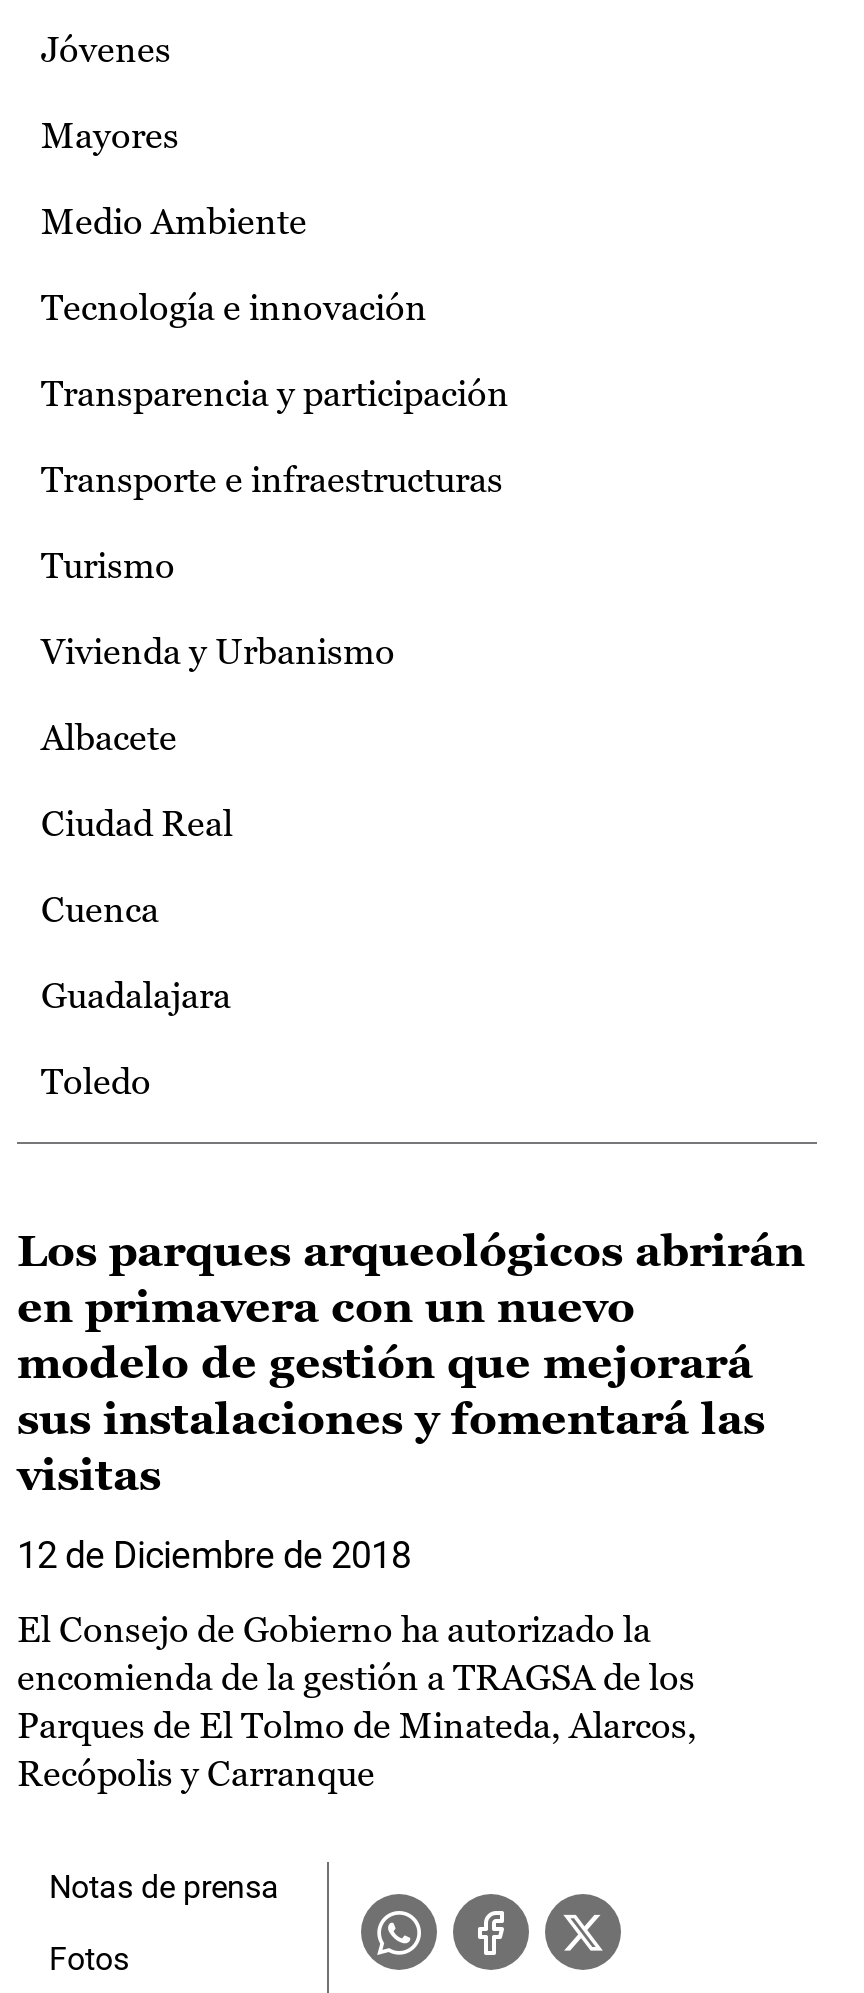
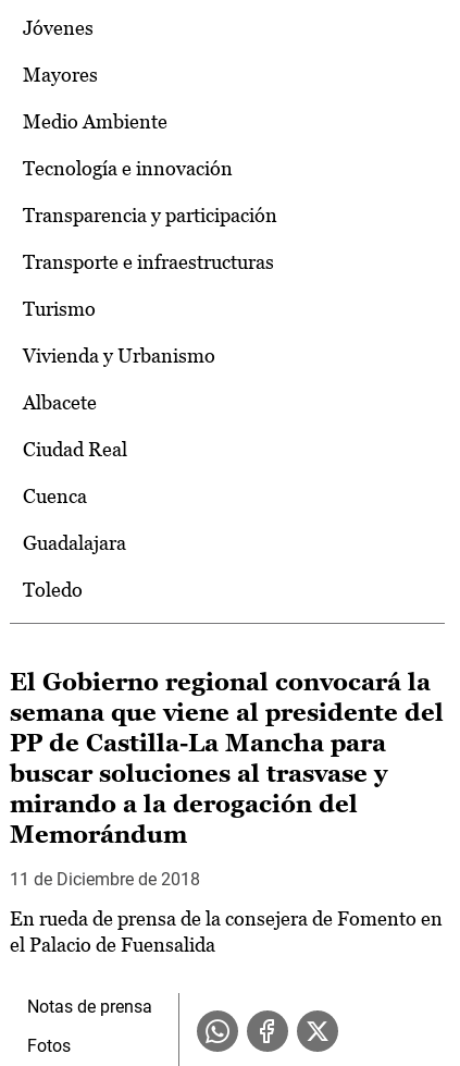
[17,1226,805,1500] Los parques arqueológicos abrirán | en primavera con un nuevo | modelo de gestión que mejorará | sus instalaciones y fomentará las | visitas -> [10,669,444,848] El Gobierno regional convocará la | semana que viene al presidente del | PP de Castilla-La Mancha para | buscar soluciones al trasvase y | mirando a la derogación del | Memorándum
[17,1534,411,1576] 12 de Diciembre de 2018 -> [10,869,200,890] 11 de Diciembre de 2018
[17,1608,697,1794] El Consejo de Gobierno ha autorizado la | encomienda de la gestión a TRAGSA de los | Parques de El Tolmo de Minateda, Alarcos, | Recópolis y Carranque -> [10,907,443,956] En rueda de prensa de la consejera de Fomento en | el Palacio de Fuensalida

